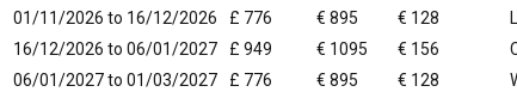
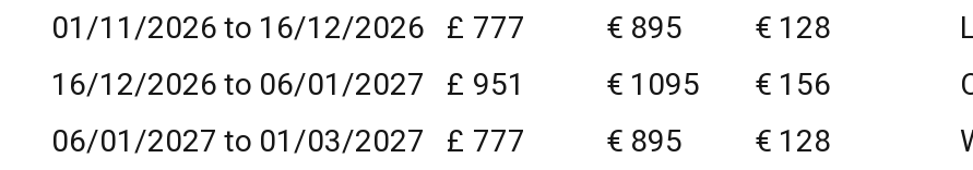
[13,9,272,28] 01/11/2026 to 16/12/2026 £ 776 -> [51,10,525,45] 01/11/2026 to 16/12/2026 £ 777
[13,40,272,59] 16/12/2026 to 06/01/2027 £ 949 -> [51,67,525,102] 16/12/2026 to 06/01/2027 £ 951
[13,71,272,90] 06/01/2027 to 01/03/2027 £ 776 -> [51,124,525,158] 06/01/2027 to 01/03/2027 £ 777

